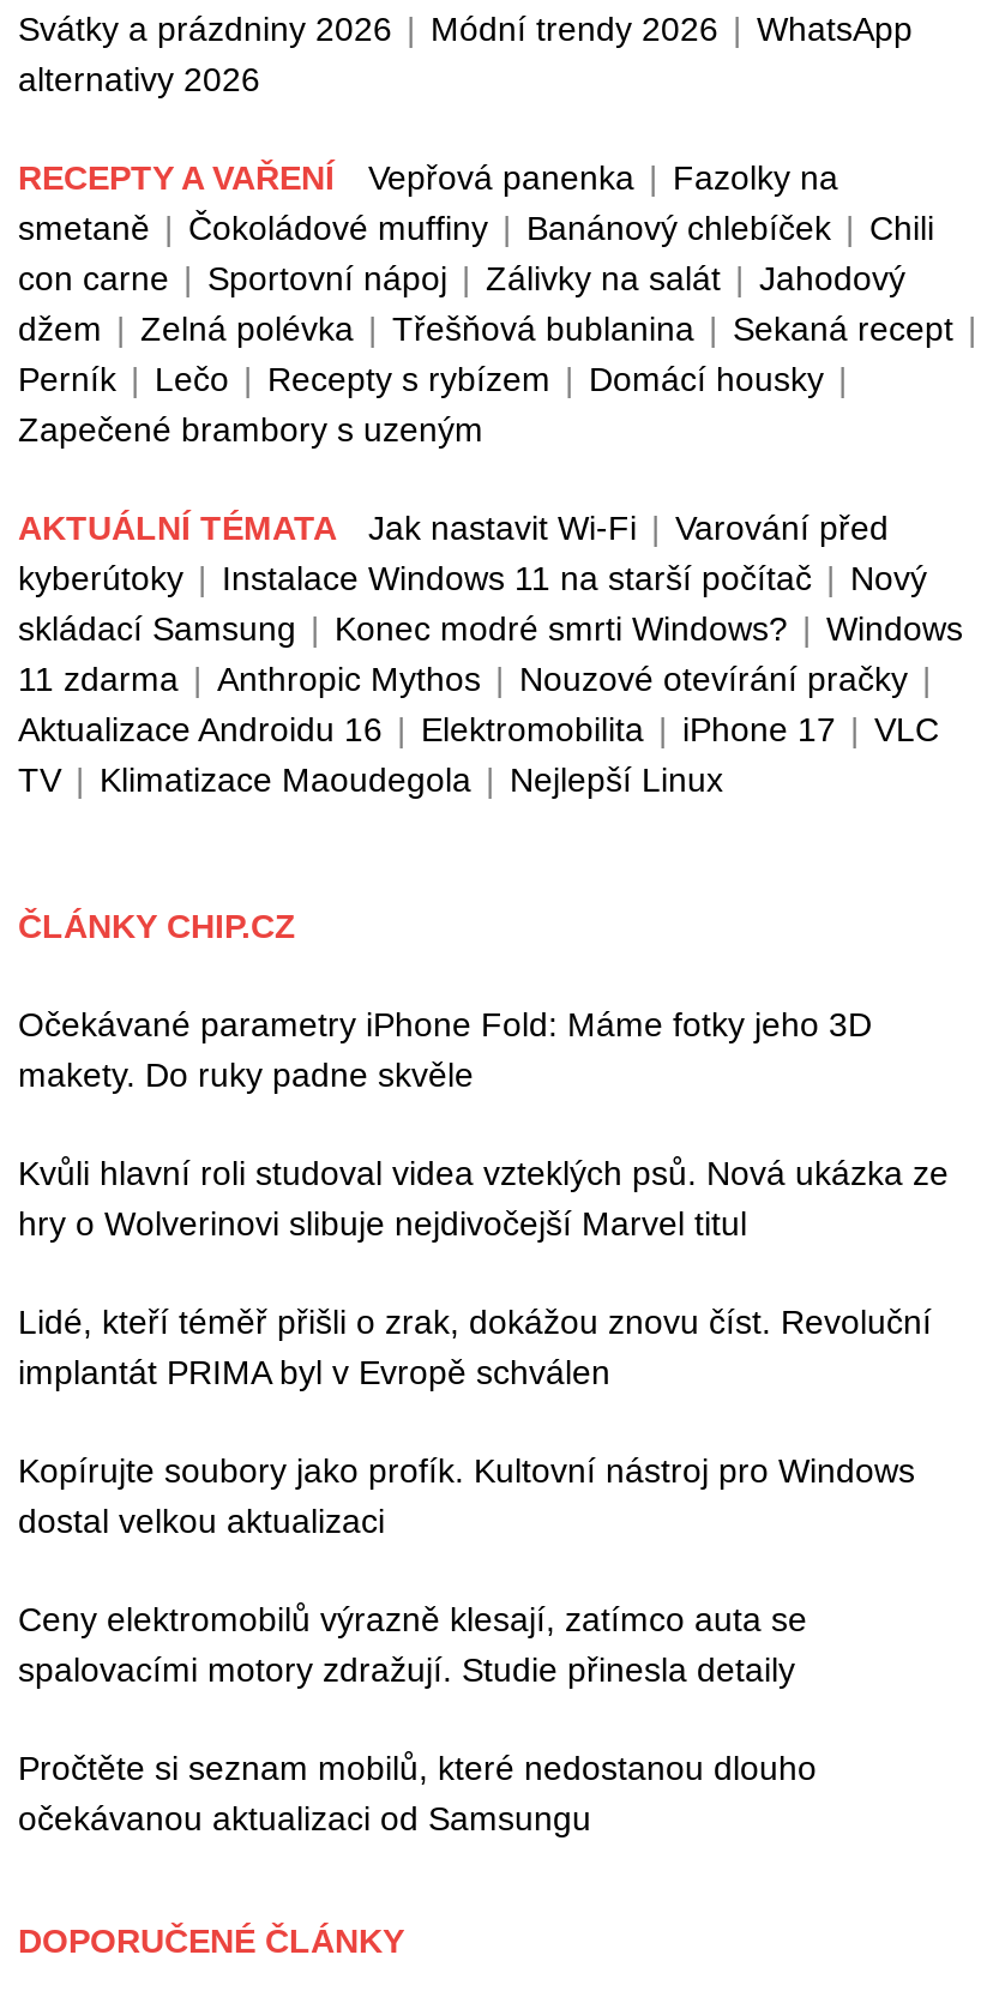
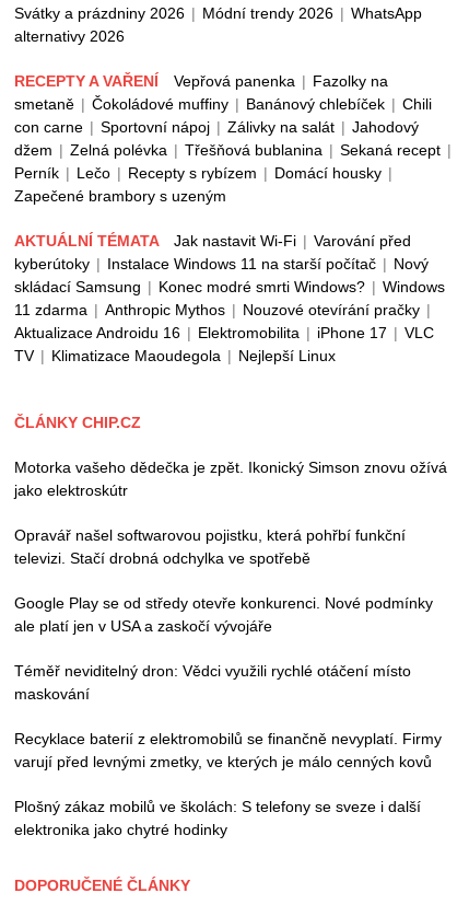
[18,1004,872,1093] Očekávané parametry iPhone Fold: Máme fotky jeho 3D | makety. Do ruky padne skvěle -> [14,458,447,499] Motorka vašeho dědečka je zpět. Ikonický Simson znovu ožívá | jako elektroskútr
[18,1153,949,1242] Kvůli hlavní roli studoval videa vzteklých psů. Nová ukázka ze | hry o Wolverinovi slibuje nejdivočejší Marvel titul -> [14,526,406,566] Opravář našel softwarovou pojistku, která pohřbí funkční | televizi. Stačí drobná odchylka ve spotřebě
[18,1302,932,1390] Lidé, kteří téměř přišli o zrak, dokážou znovu číst. Revoluční | implantát PRIMA byl v Evropě schválen -> [14,594,433,634] Google Play se od středy otevře konkurenci. Nové podmínky | ale platí jen v USA a zaskočí vývojáře
[18,1450,915,1539] Kopírujte soubory jako profík. Kultovní nástroj pro Windows | dostal velkou aktualizaci -> [14,662,411,702] Téměř neviditelný dron: Vědci využili rychlé otáčení místo | maskování
[18,1599,807,1688] Ceny elektromobilů výrazně klesají, zatímco auta se | spalovacími motory zdražují. Studie přinesla detaily -> [14,729,442,770] Recyklace baterií z elektromobilů se finančně nevyplatí. Firmy | varují před levnými zmetky, ve kterých je málo cenných kovů
[18,1748,817,1837] Pročtěte si seznam mobilů, které nedostanou dlouho | očekávanou aktualizaci od Samsungu -> [14,797,421,838] Plošný zákaz mobilů ve školách: S telefony se sveze i další | elektronika jako chytré hodinky

